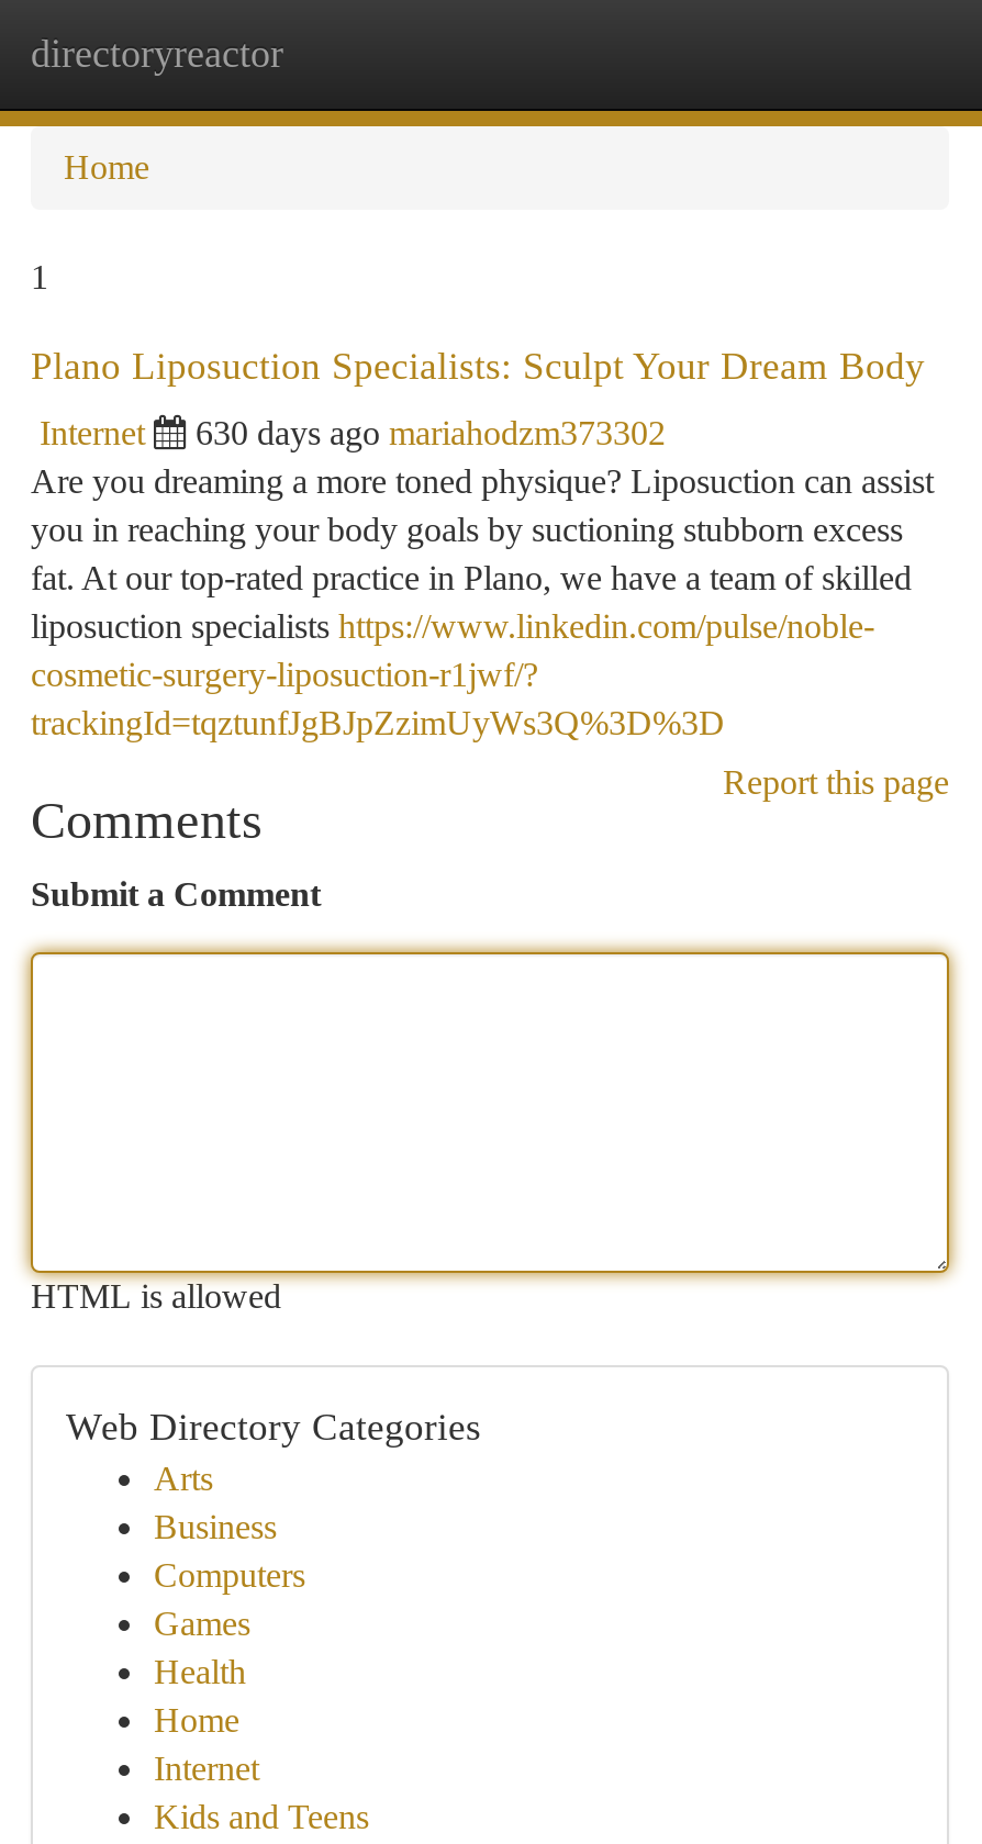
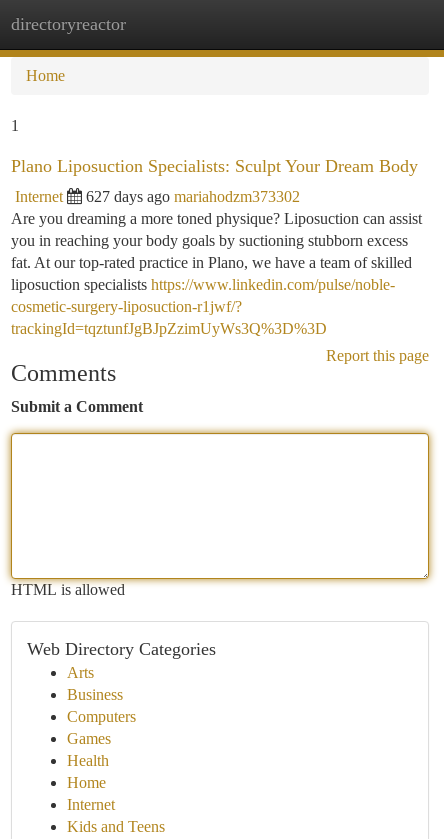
[196,414,666,451] 630 days ago mariahodzm373302 -> [86,188,300,205] 627 days ago mariahodzm373302

